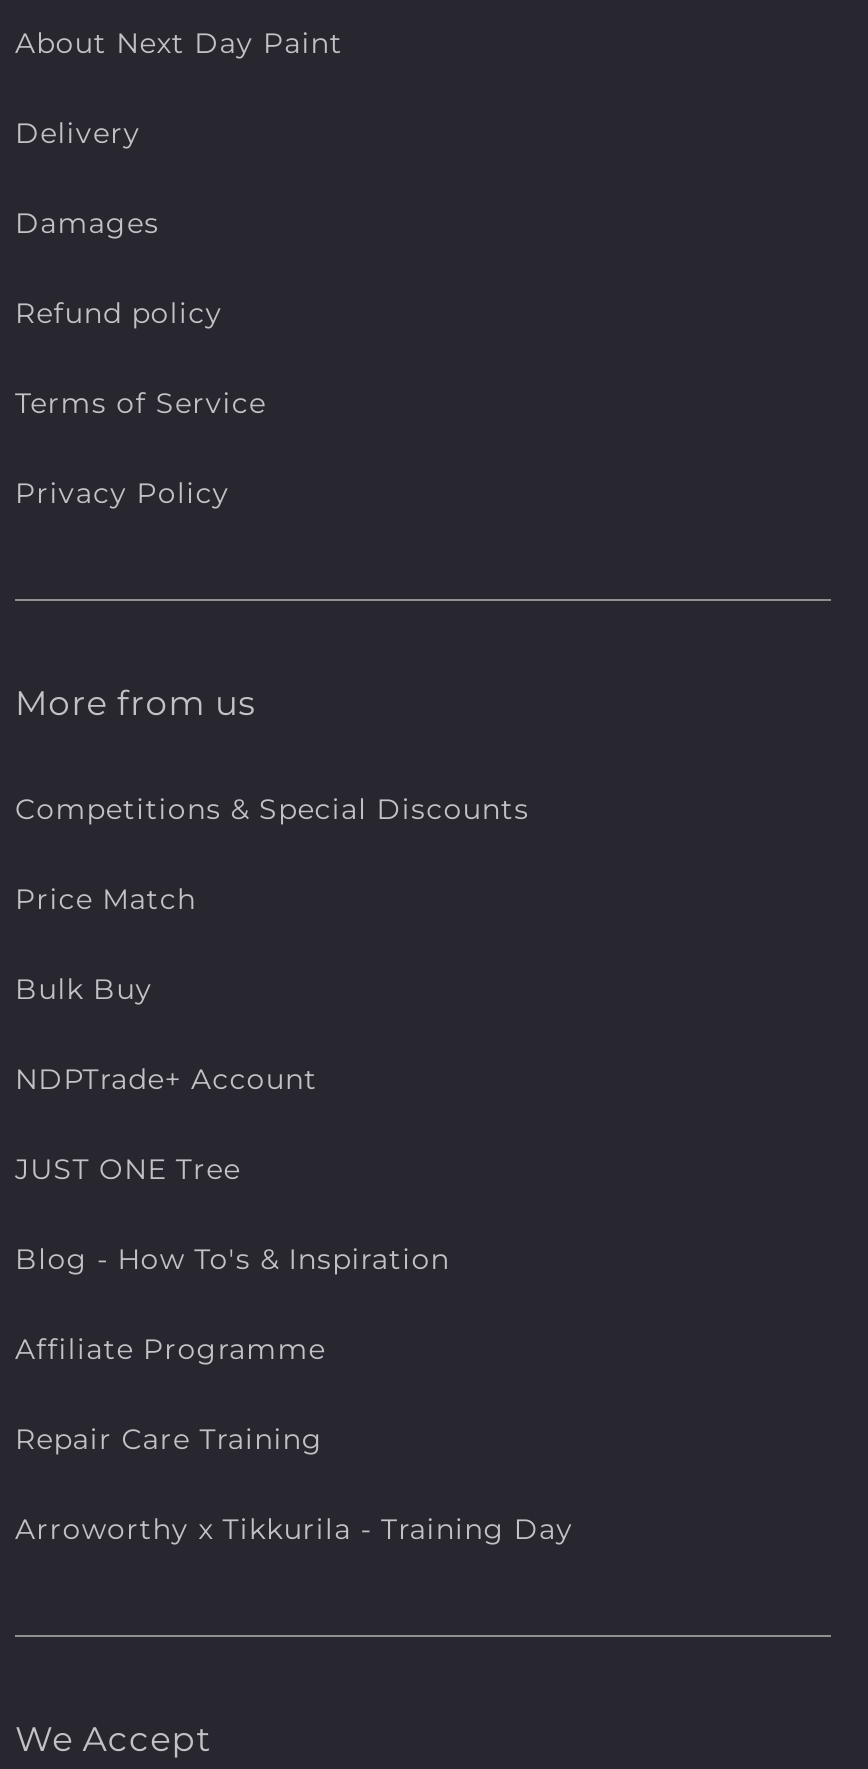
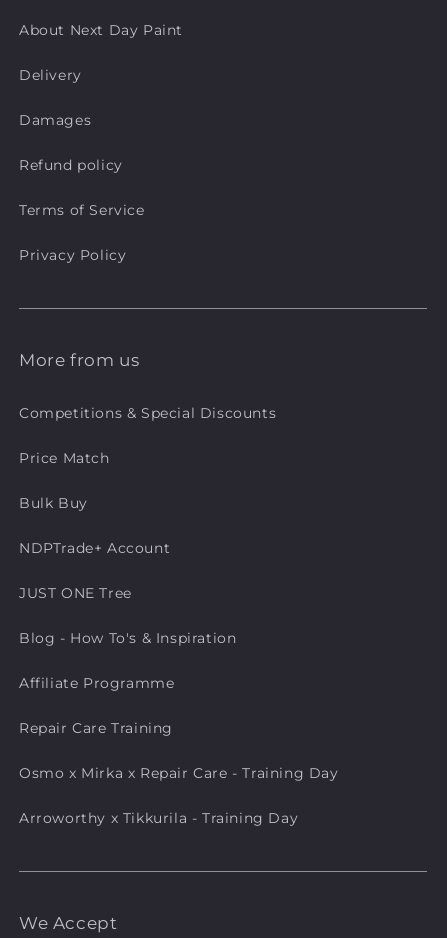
none -> [19,764,339,782] Osmo x Mirka x Repair Care - Training Day

